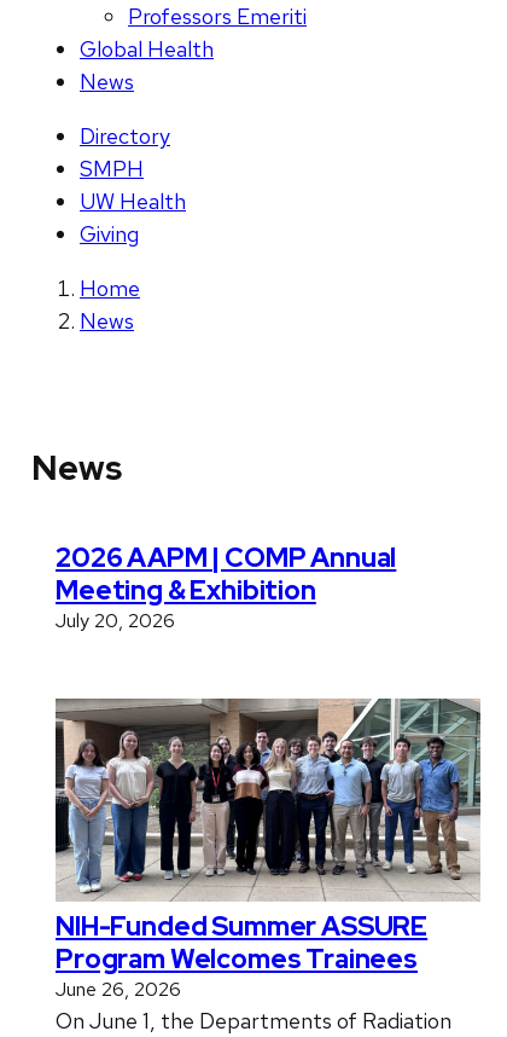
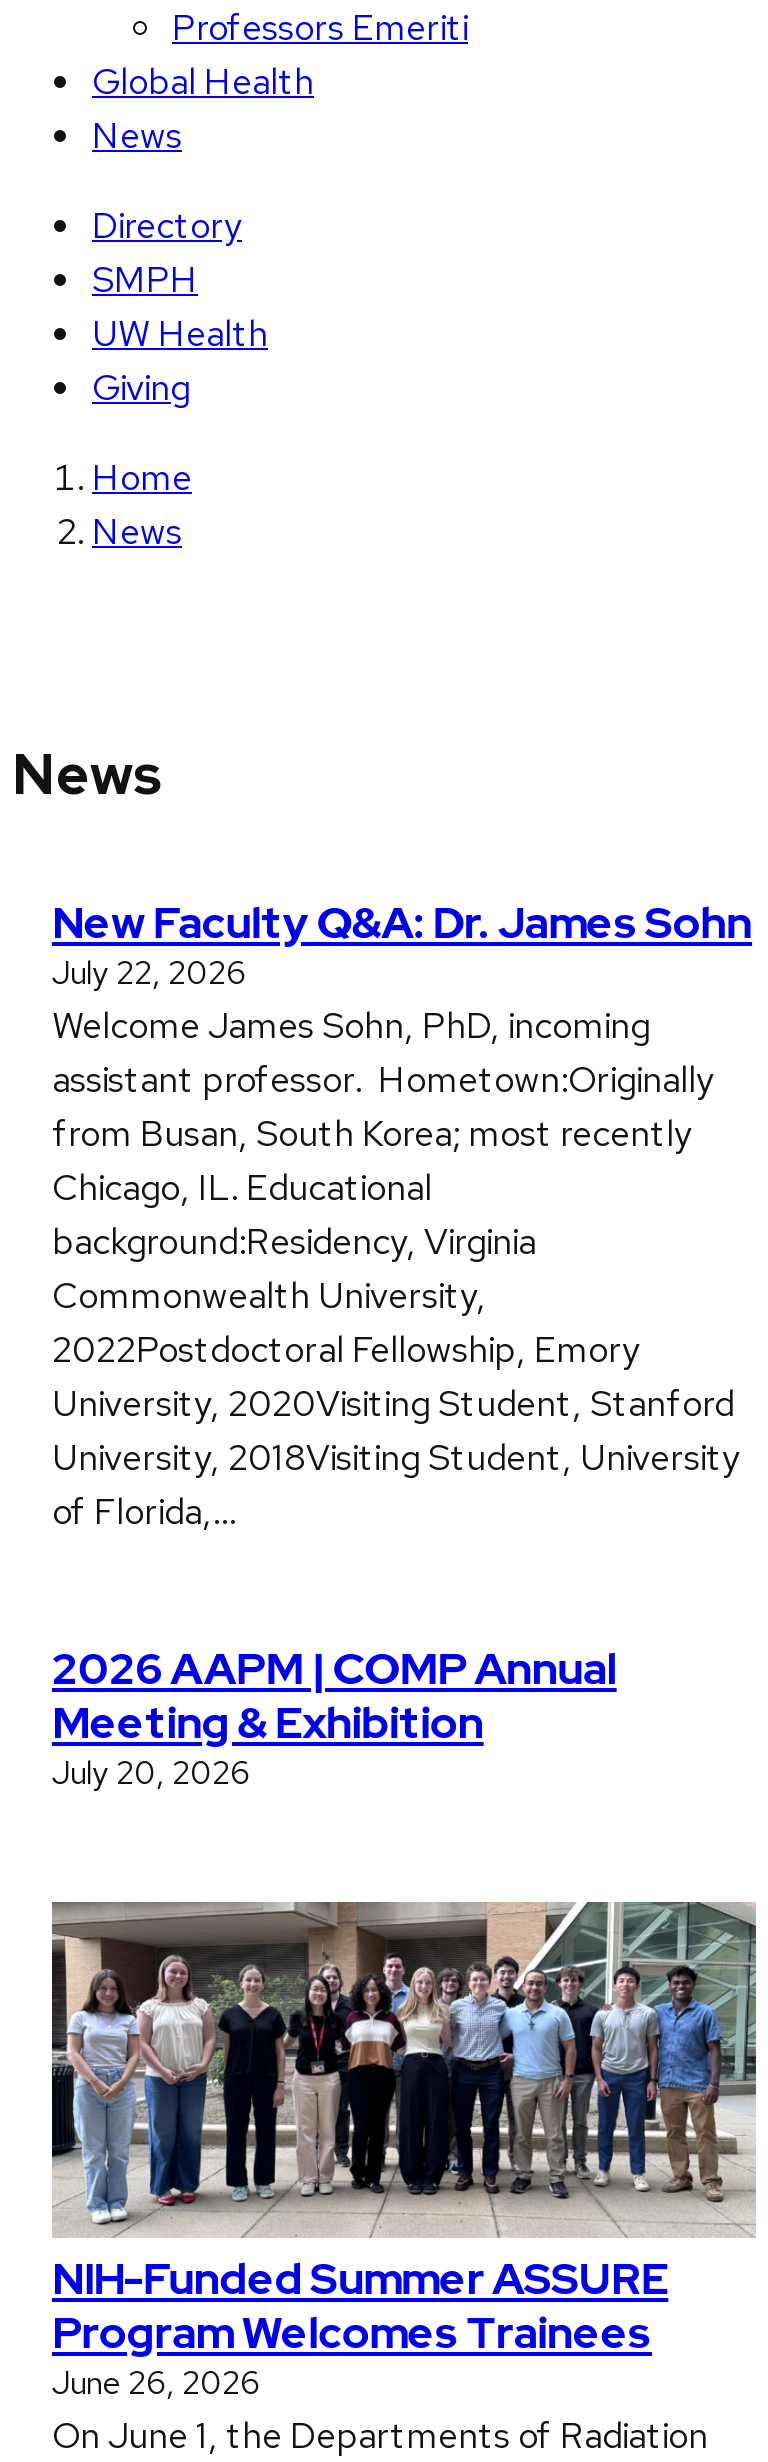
none -> [52,894,752,1534] New Faculty Q&A: Dr. James Sohn | July 22, 2026 | Welcome James Sohn, PhD, incoming | assistant professor. Hometown:Originally | from Busan, South Korea; most recently | Chicago, IL. Educational | background:Residency, Virginia | Commonwealth University, | 2022Postdoctoral Fellowship, Emory | University, 2020Visiting Student, Stanford | University, 2018Visiting Student, University | of Florida,…

